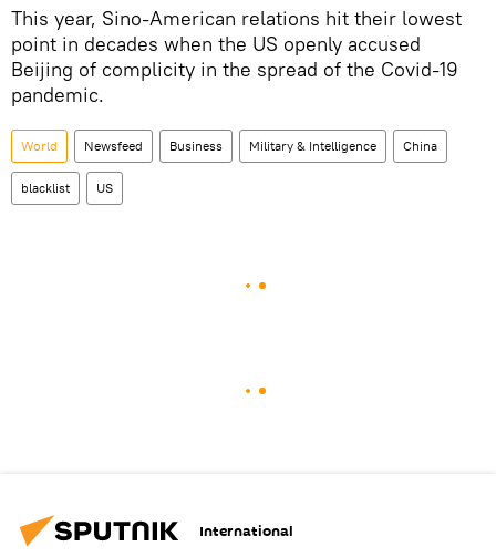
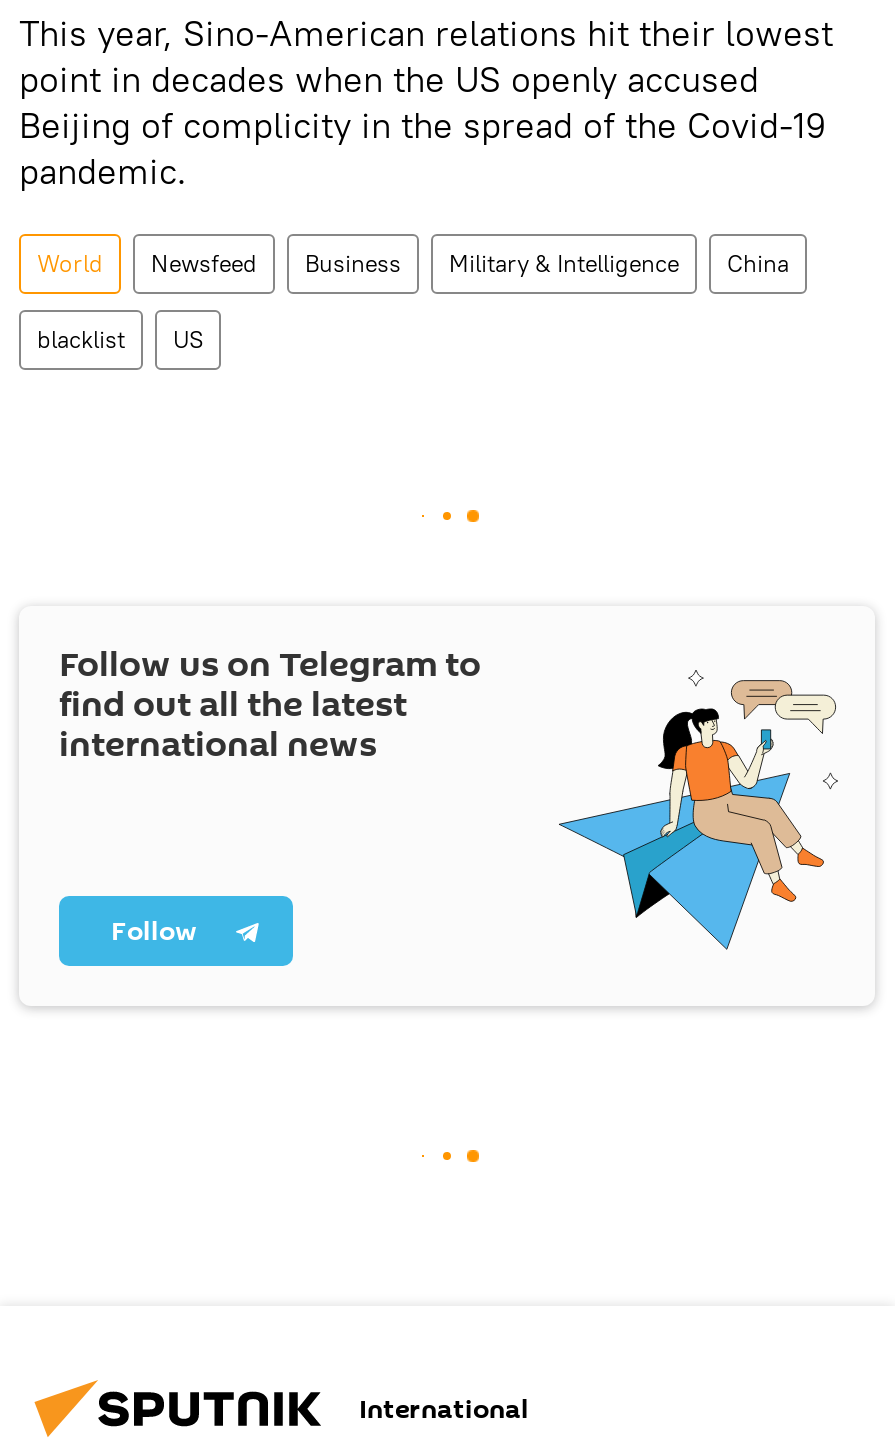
none -> [59,641,839,952] [image] | Follow us on Telegram to | find out all the latest | international news
none -> [111,913,197,951] Follow

